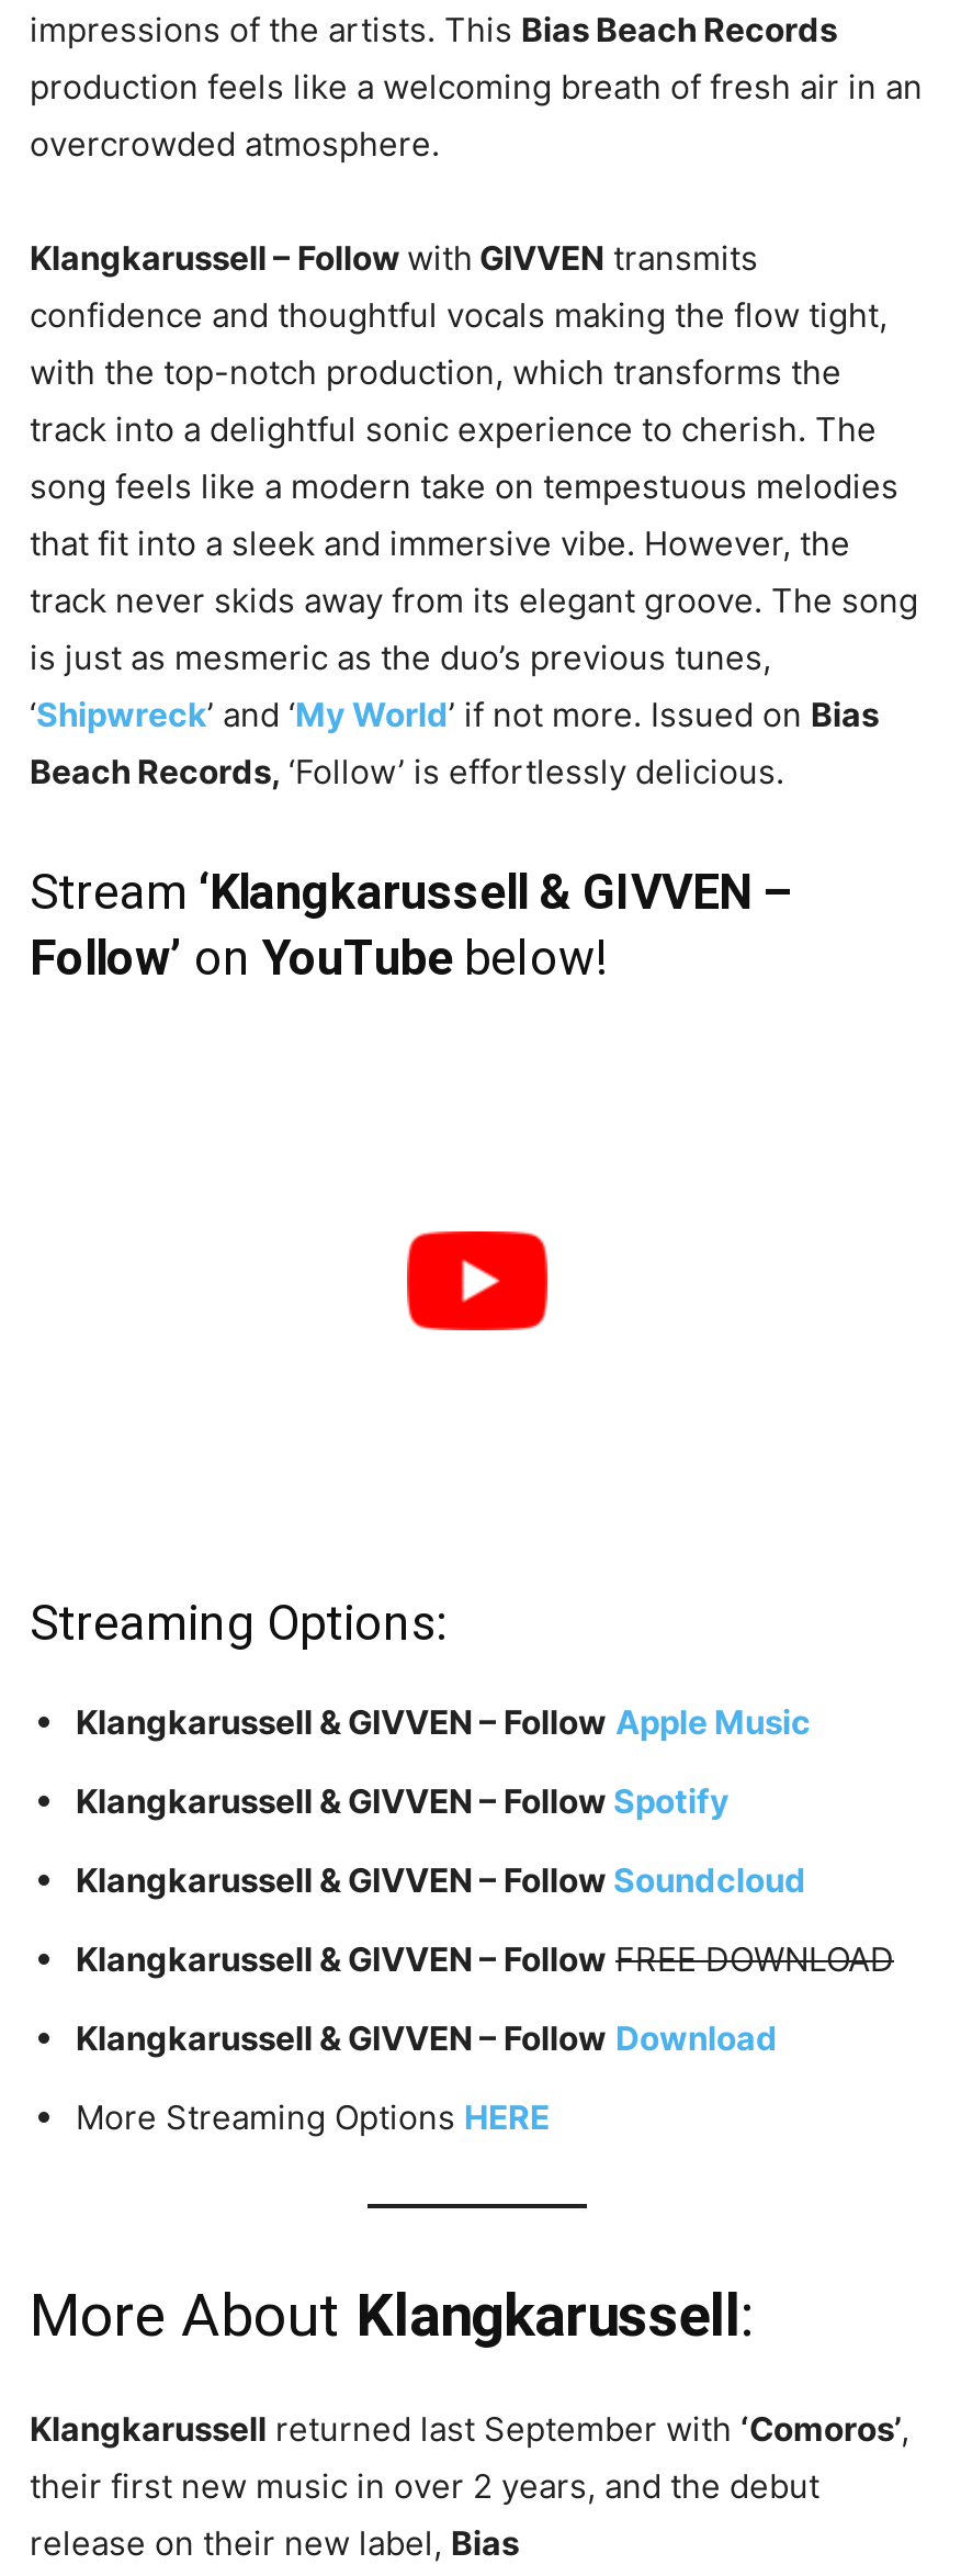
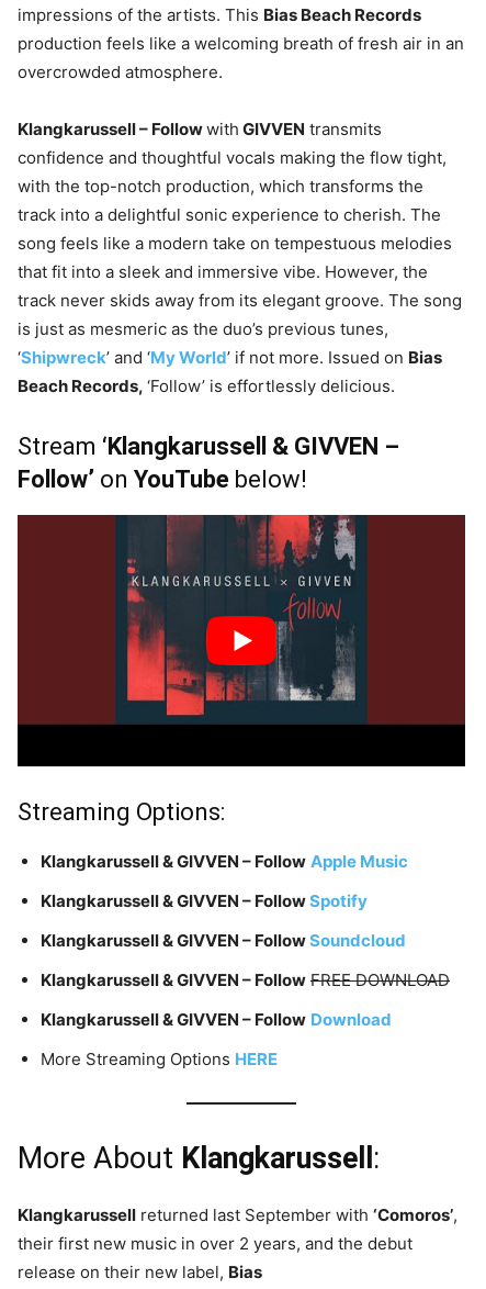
none -> [16,514,466,767] [image]

